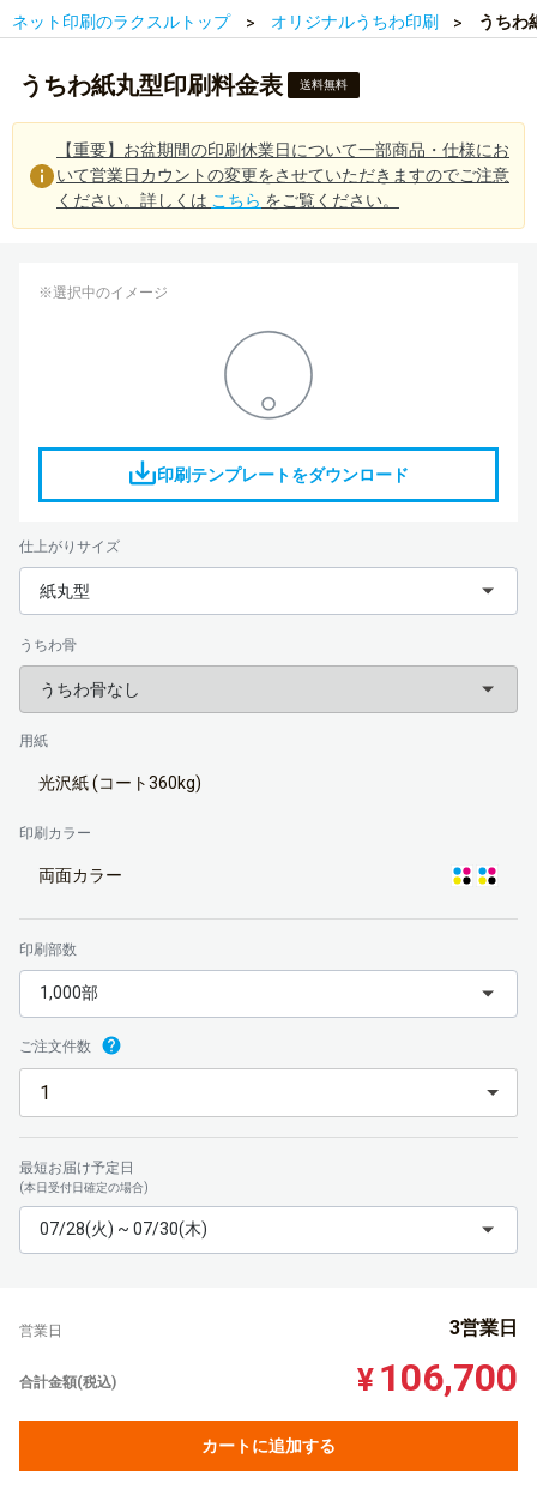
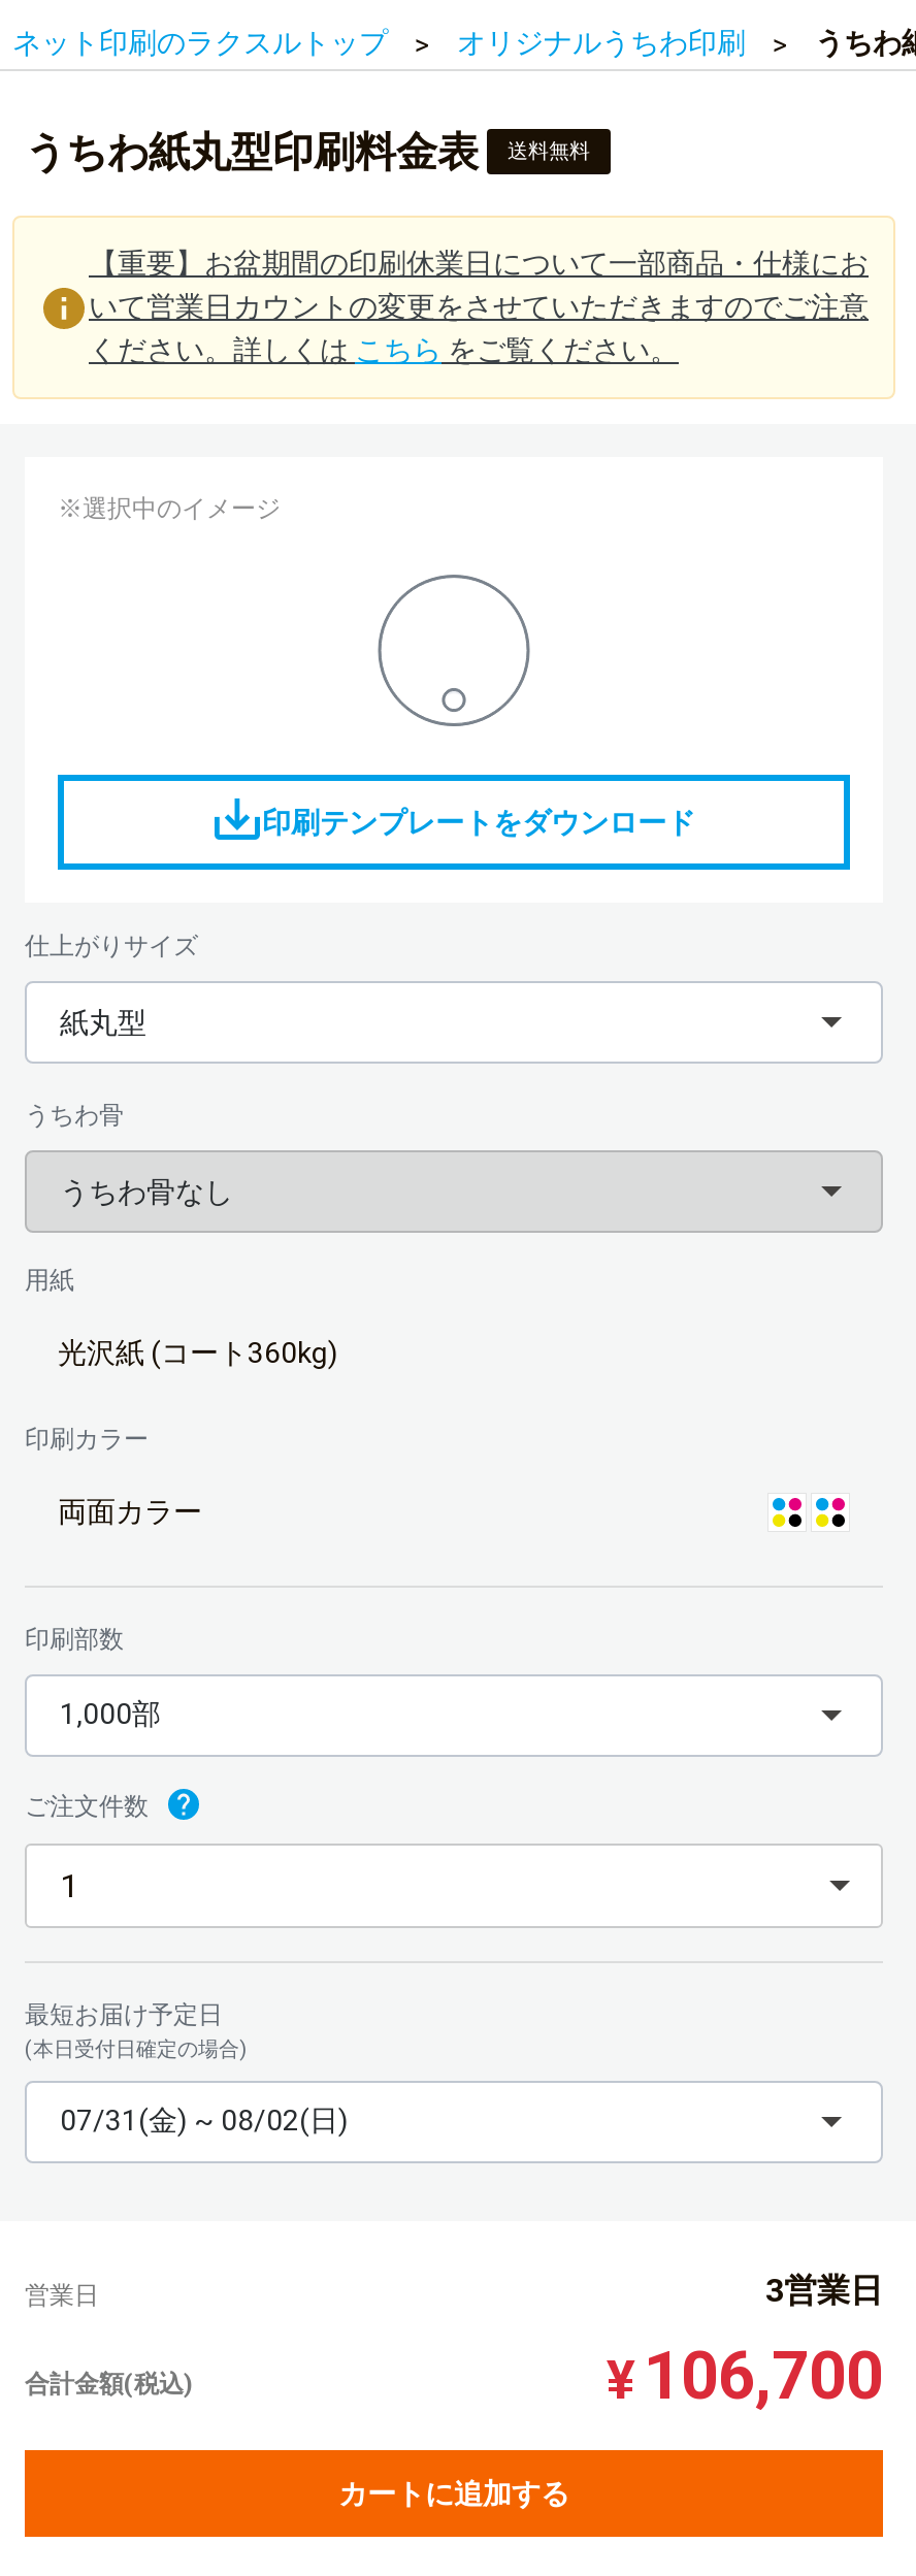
[40,1219,207,1238] 07/28(火) ~ 07/30(木) -> [60,2104,349,2137] 07/31(金) ~ 08/02(日)

